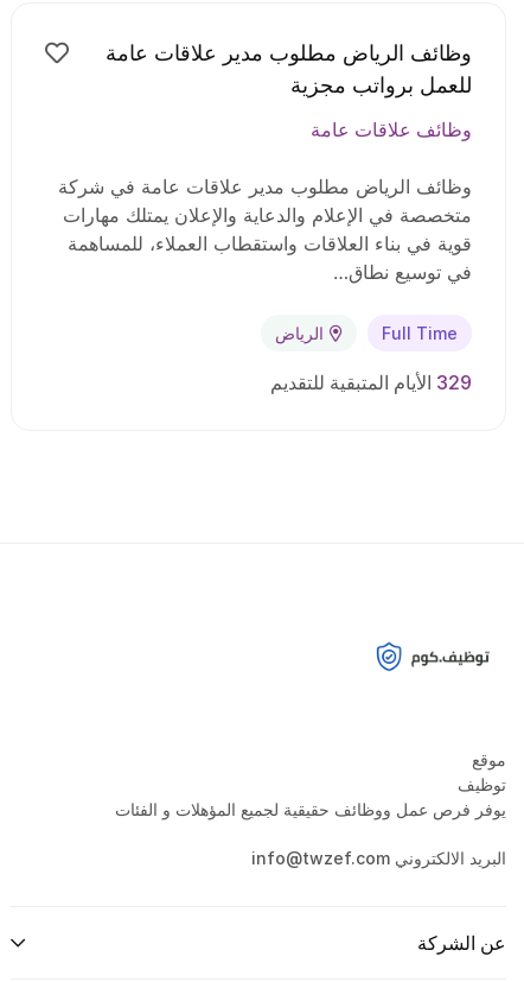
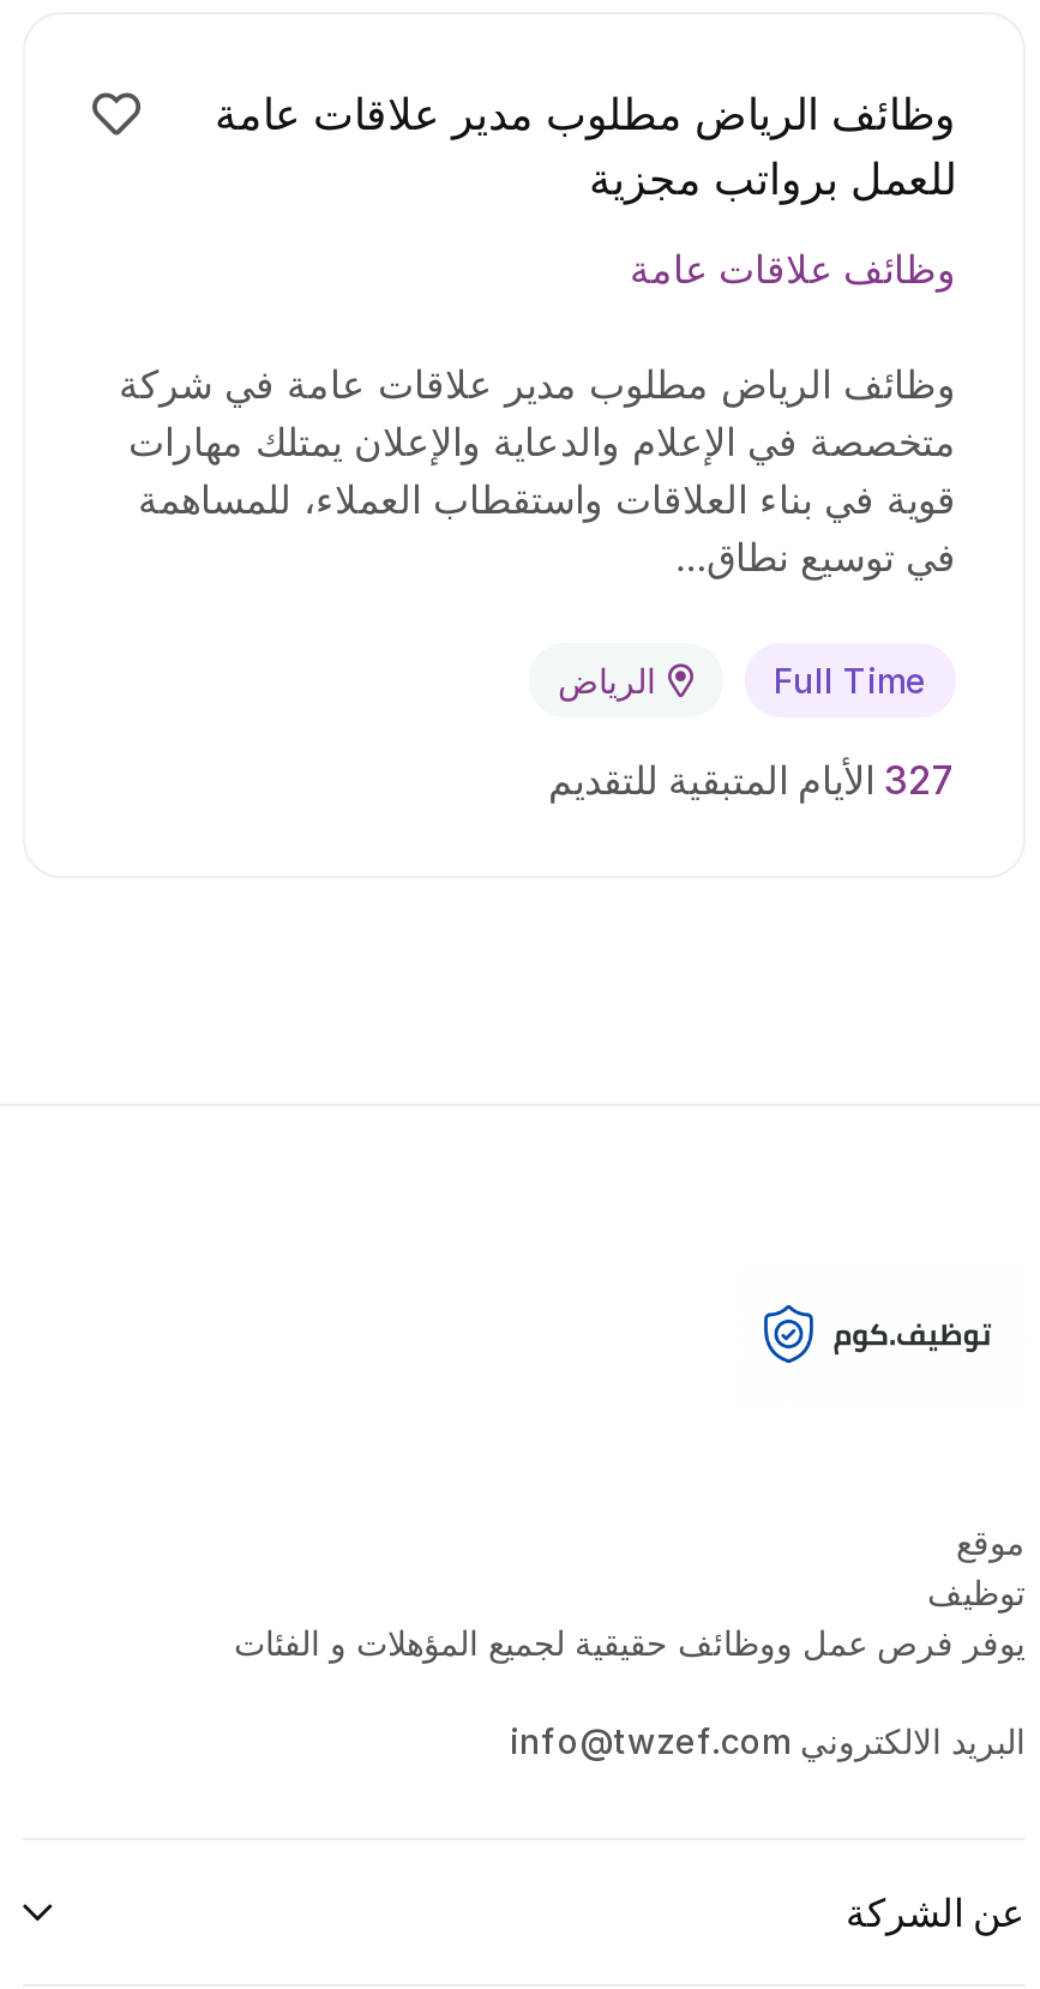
[270,370,472,394] 329 الأيام المتبقية للتقديم -> [548,756,956,804] 327 الأيام المتبقية للتقديم

